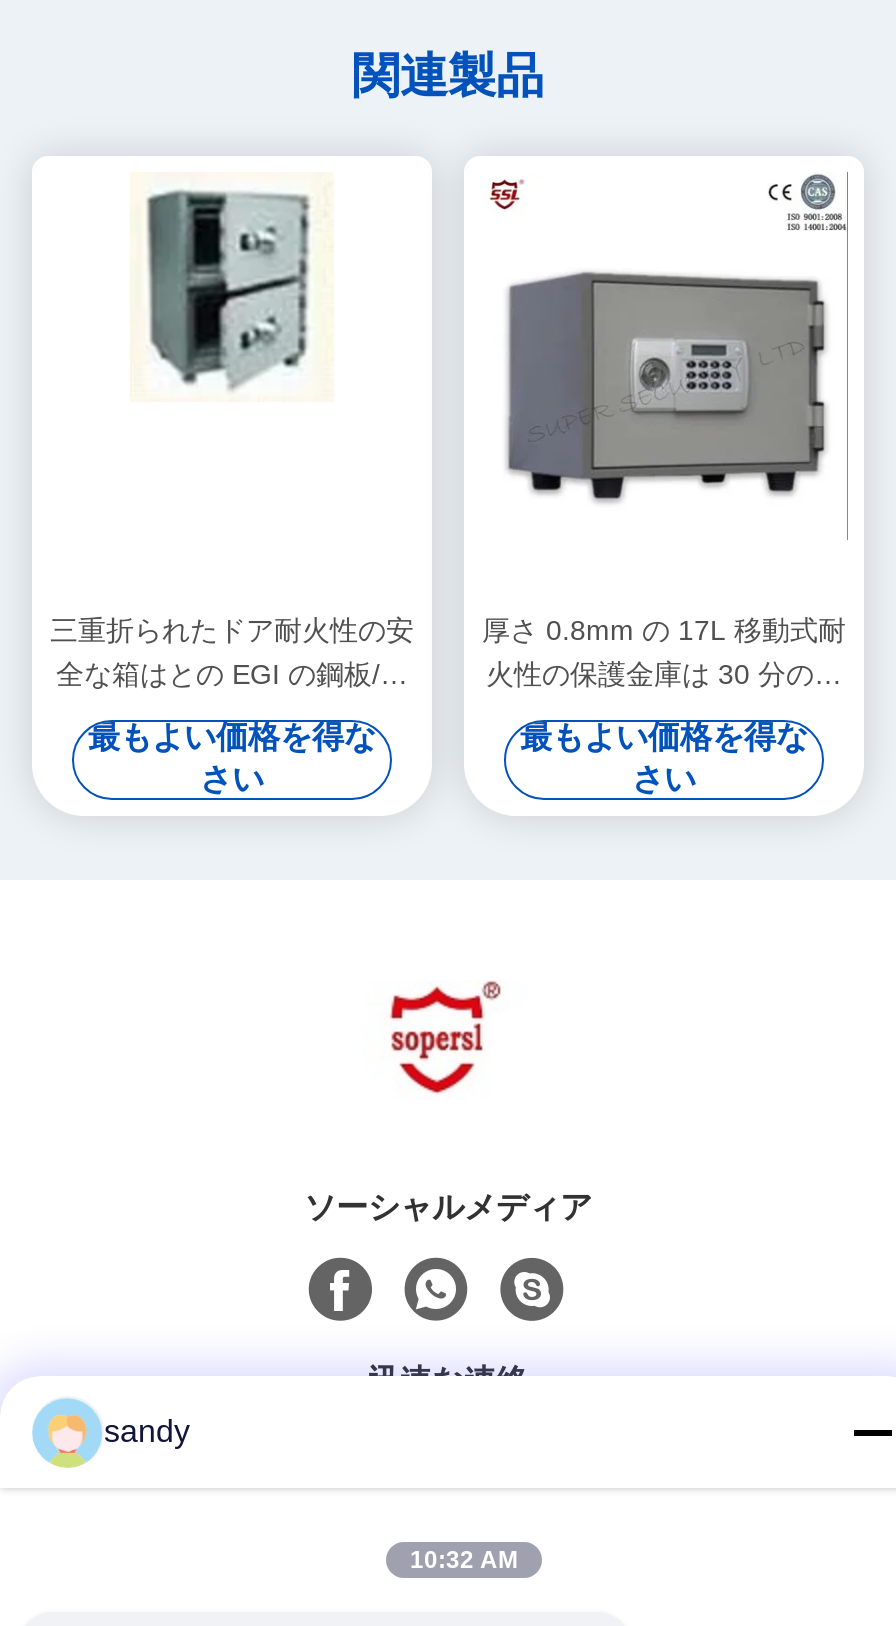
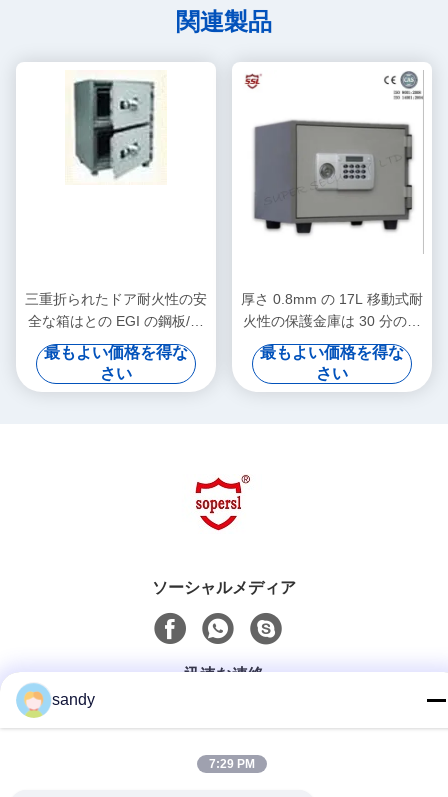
[410,1546,518,1574] 10:32 AM -> [209,757,255,771] 7:29 PM

